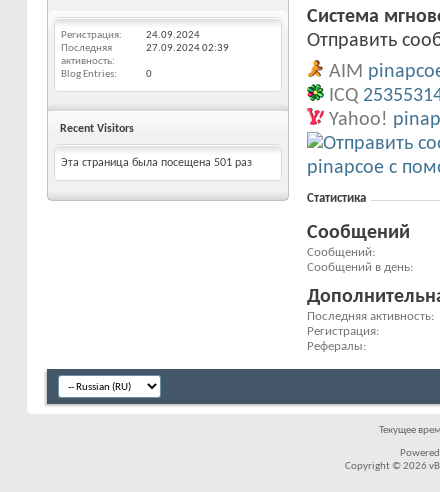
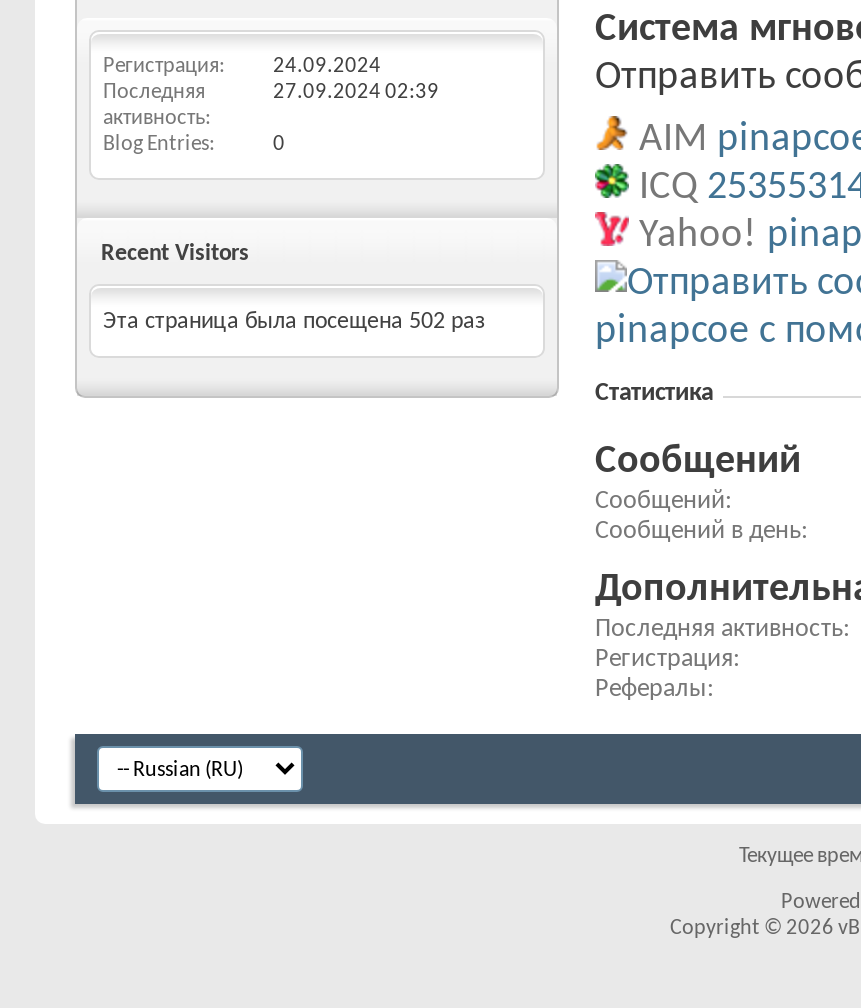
[61,157,252,169] Эта страница была посещена 501 раз -> [103,310,485,334] Эта страница была посещена 502 раз

